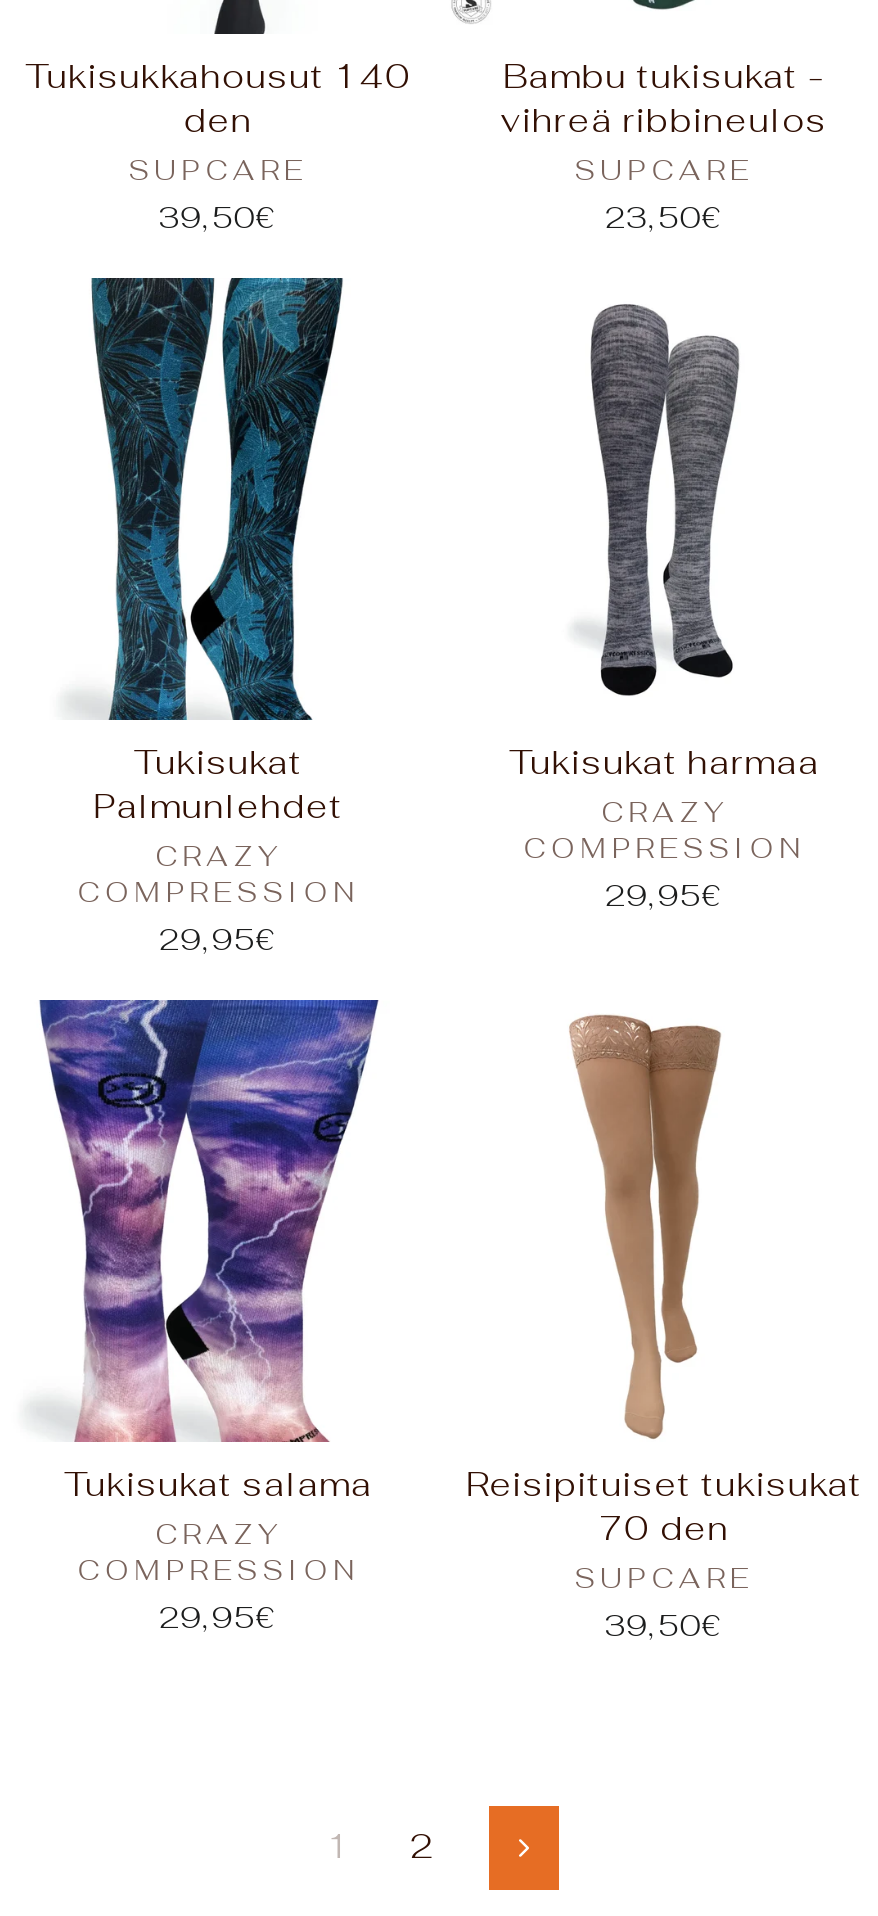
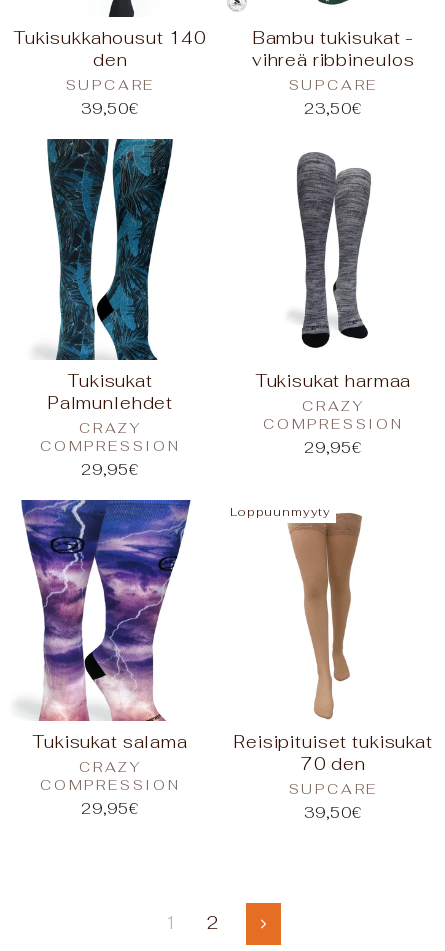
none -> [230,503,331,518] Loppuunmyyty

